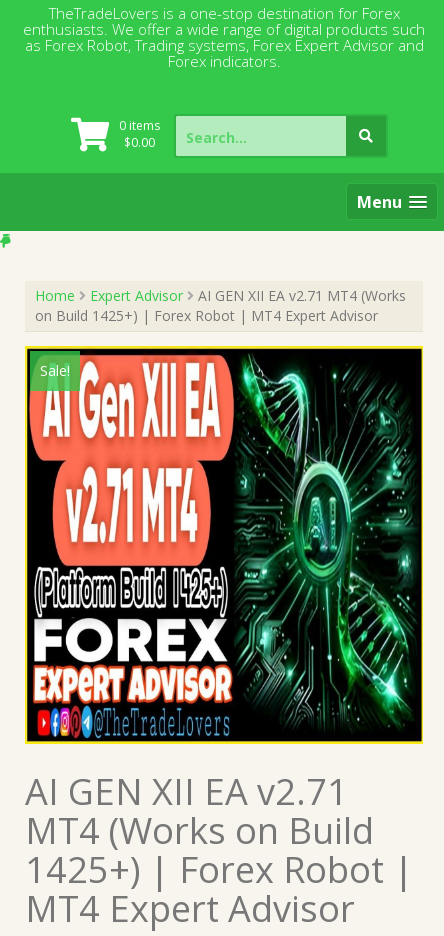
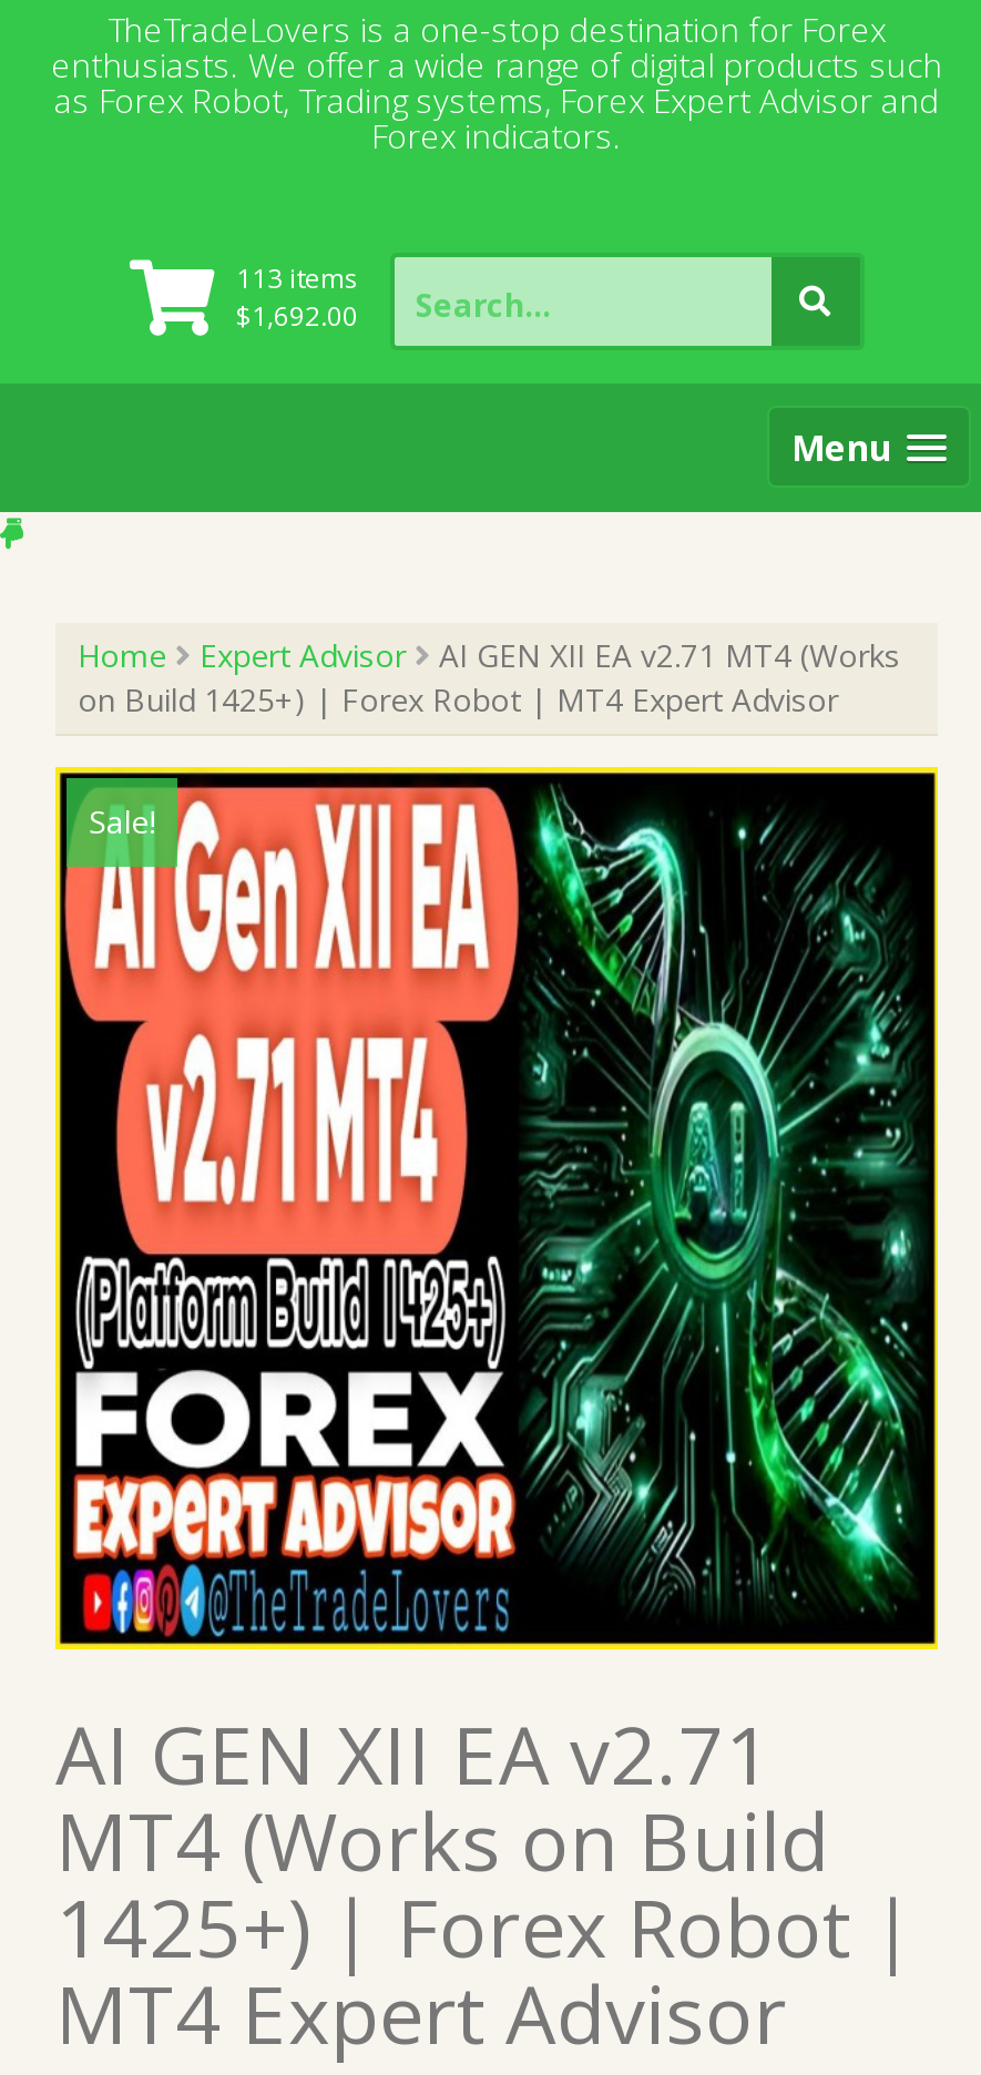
[59,116,160,152] [image] | 0 items -> [126,257,358,337] [image] | 113 items
[124,133,155,150] $0.00 -> [236,296,358,334] $1,692.00

